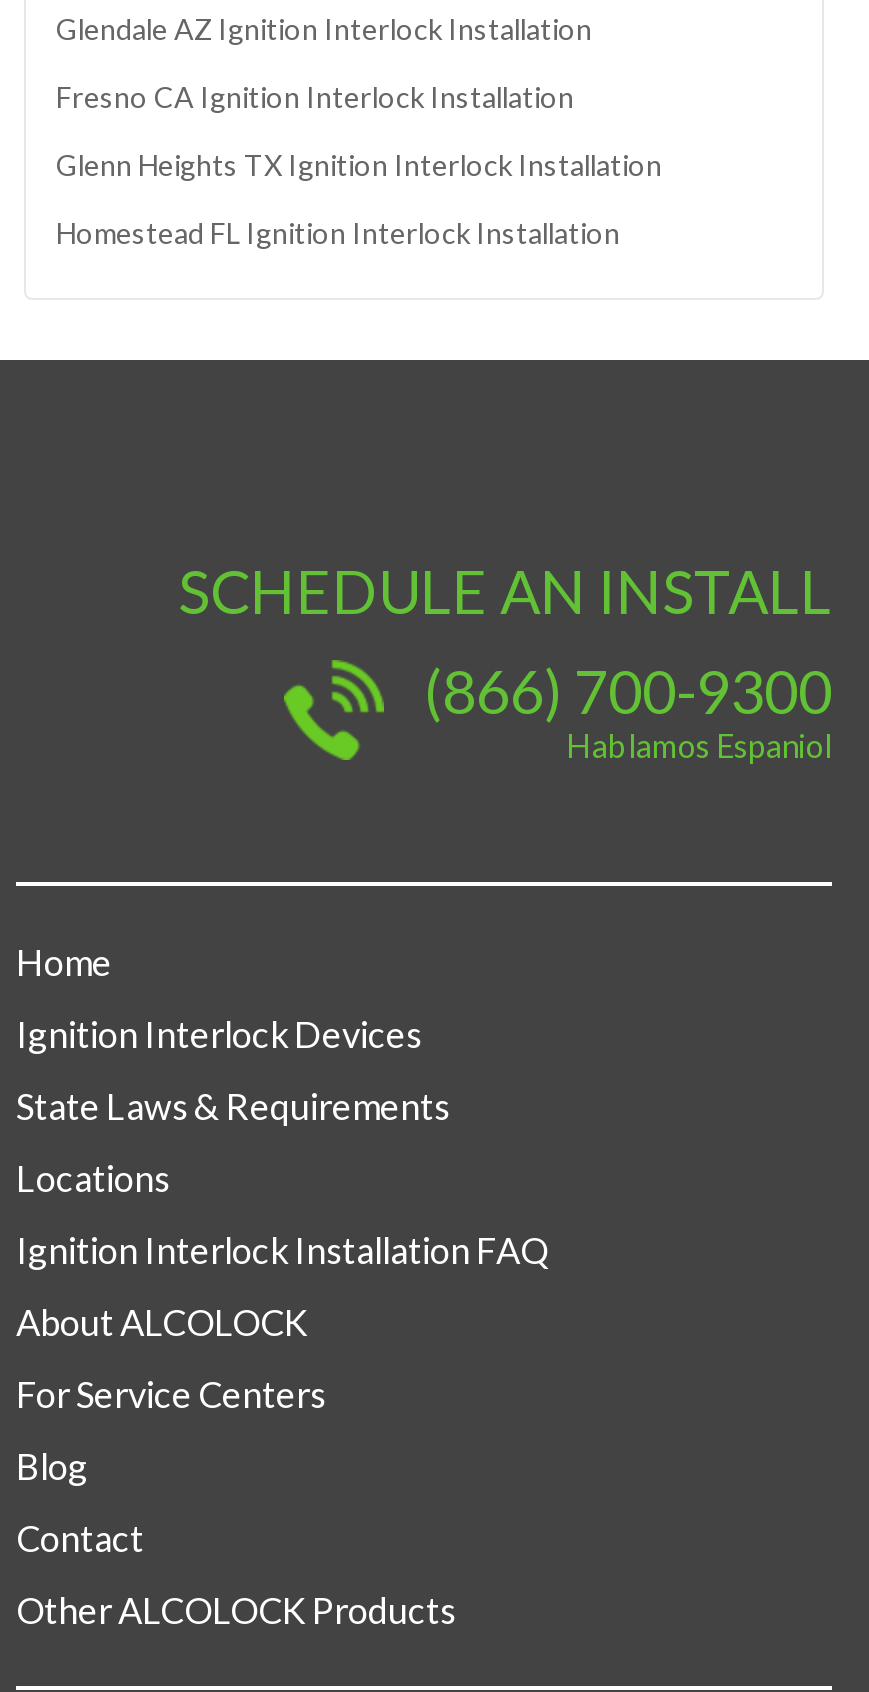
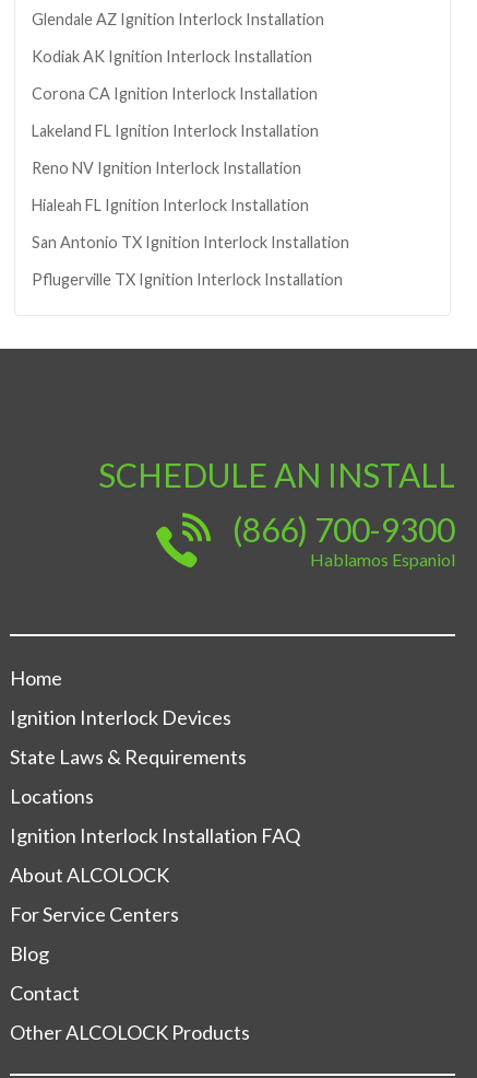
[56,80,662,250] Fresno CA Ignition Interlock Installation | Glenn Heights TX Ignition Interlock Installation | Homestead FL Ignition Interlock Installation -> [32,47,349,289] Kodiak AK Ignition Interlock Installation | Corona CA Ignition Interlock Installation | Lakeland FL Ignition Interlock Installation | Reno NV Ignition Interlock Installation | Hialeah FL Ignition Interlock Installation | San Antonio TX Ignition Interlock Installation | Pflugerville TX Ignition Interlock Installation

